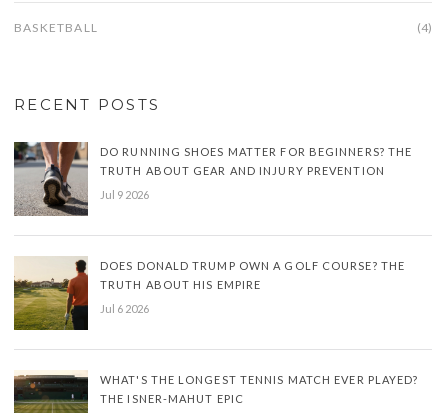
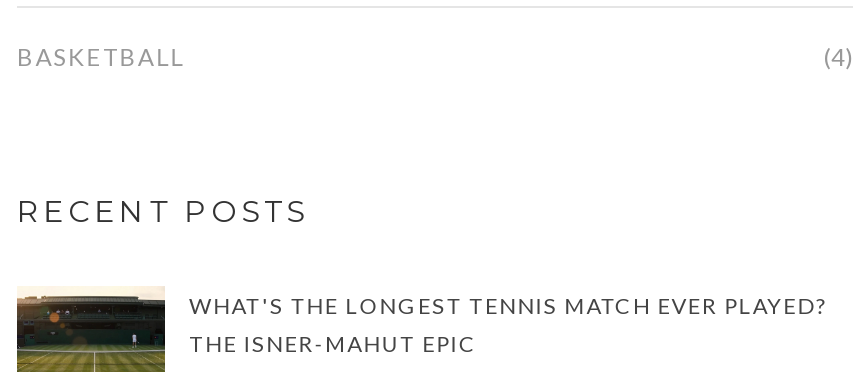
[13,141,412,217] [image] | DO RUNNING SHOES MATTER FOR BEGINNERS? THE | TRUTH ABOUT GEAR AND INJURY PREVENTION | Jul 9 2026 -> none
[14,256,405,331] [image] | DOES DONALD TRUMP OWN A GOLF COURSE? THE | TRUTH ABOUT HIS EMPIRE | Jul 6 2026 -> none

